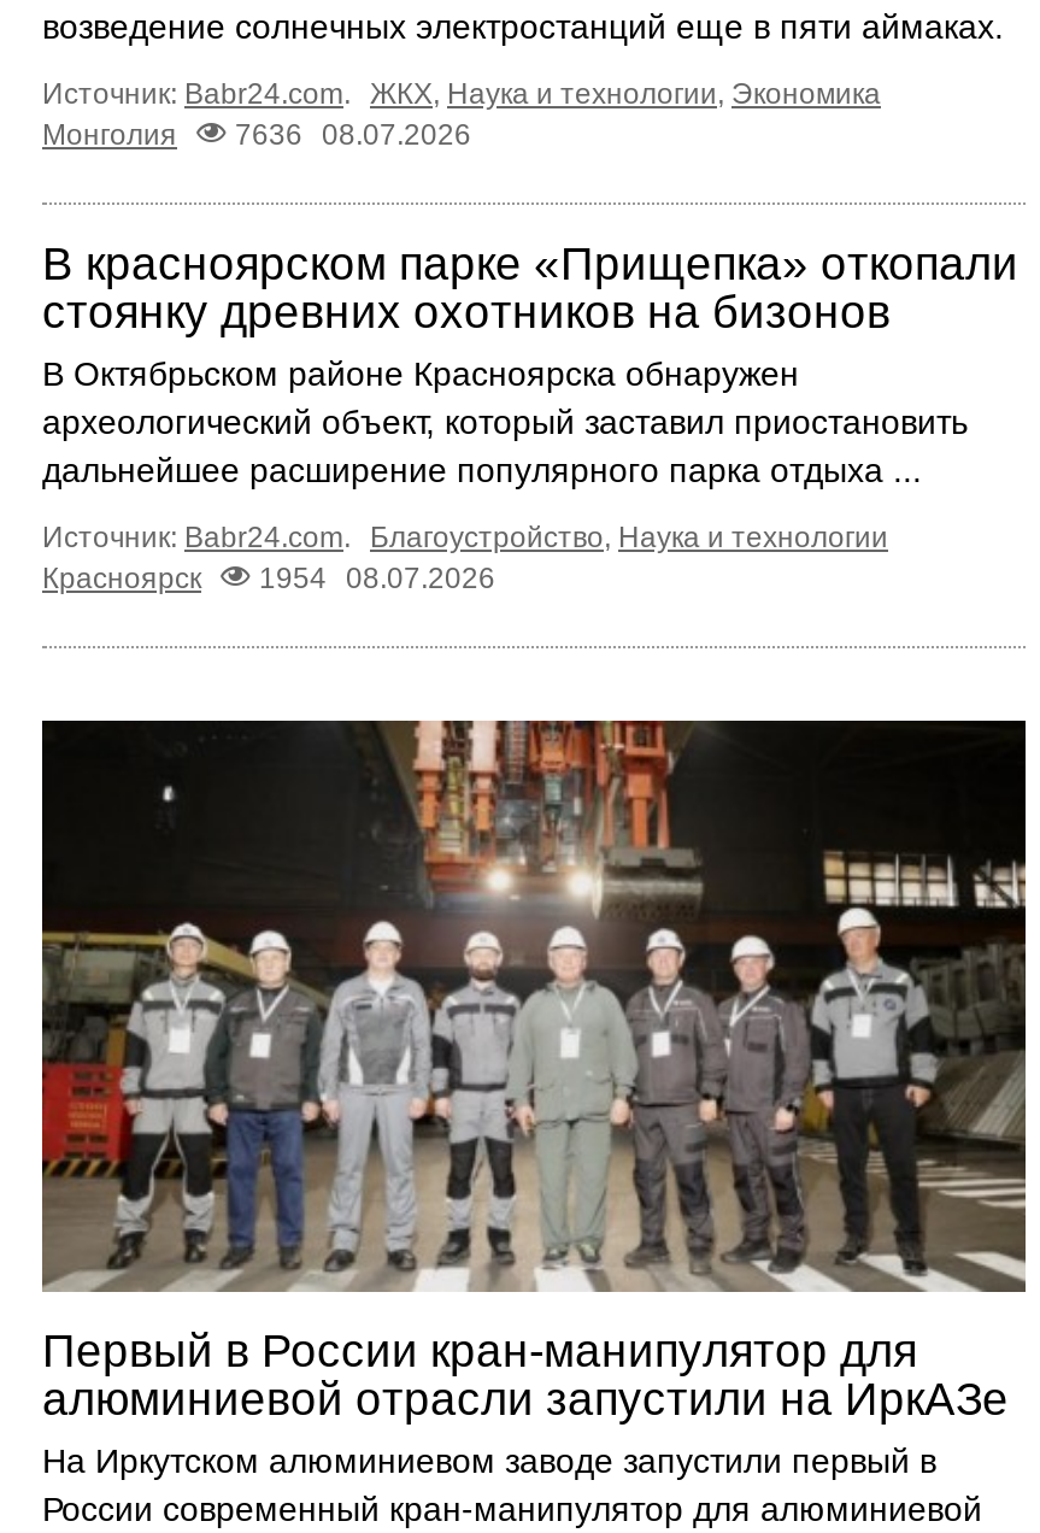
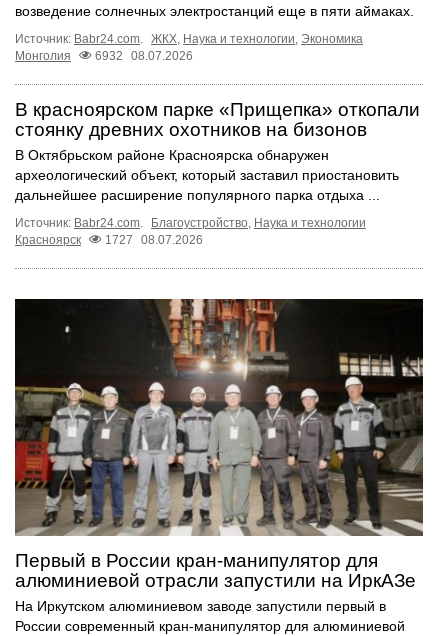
[42,118,471,152] Монголия 7636 08.07.2026 -> [15,49,193,63] Монголия 6932 08.07.2026
[42,562,495,596] Красноярск 1954 08.07.2026 -> [15,233,203,247] Красноярск 1727 08.07.2026

